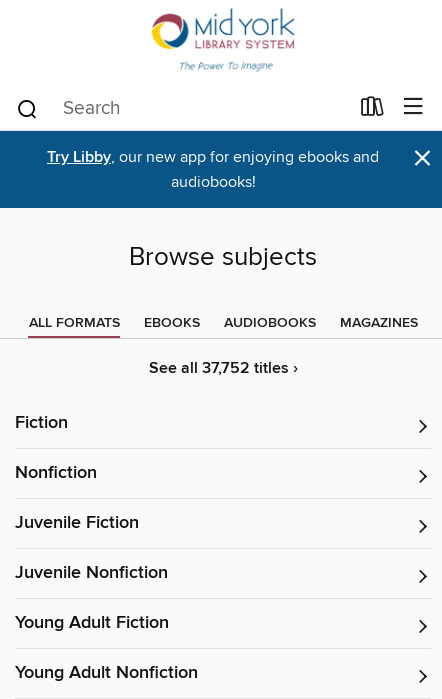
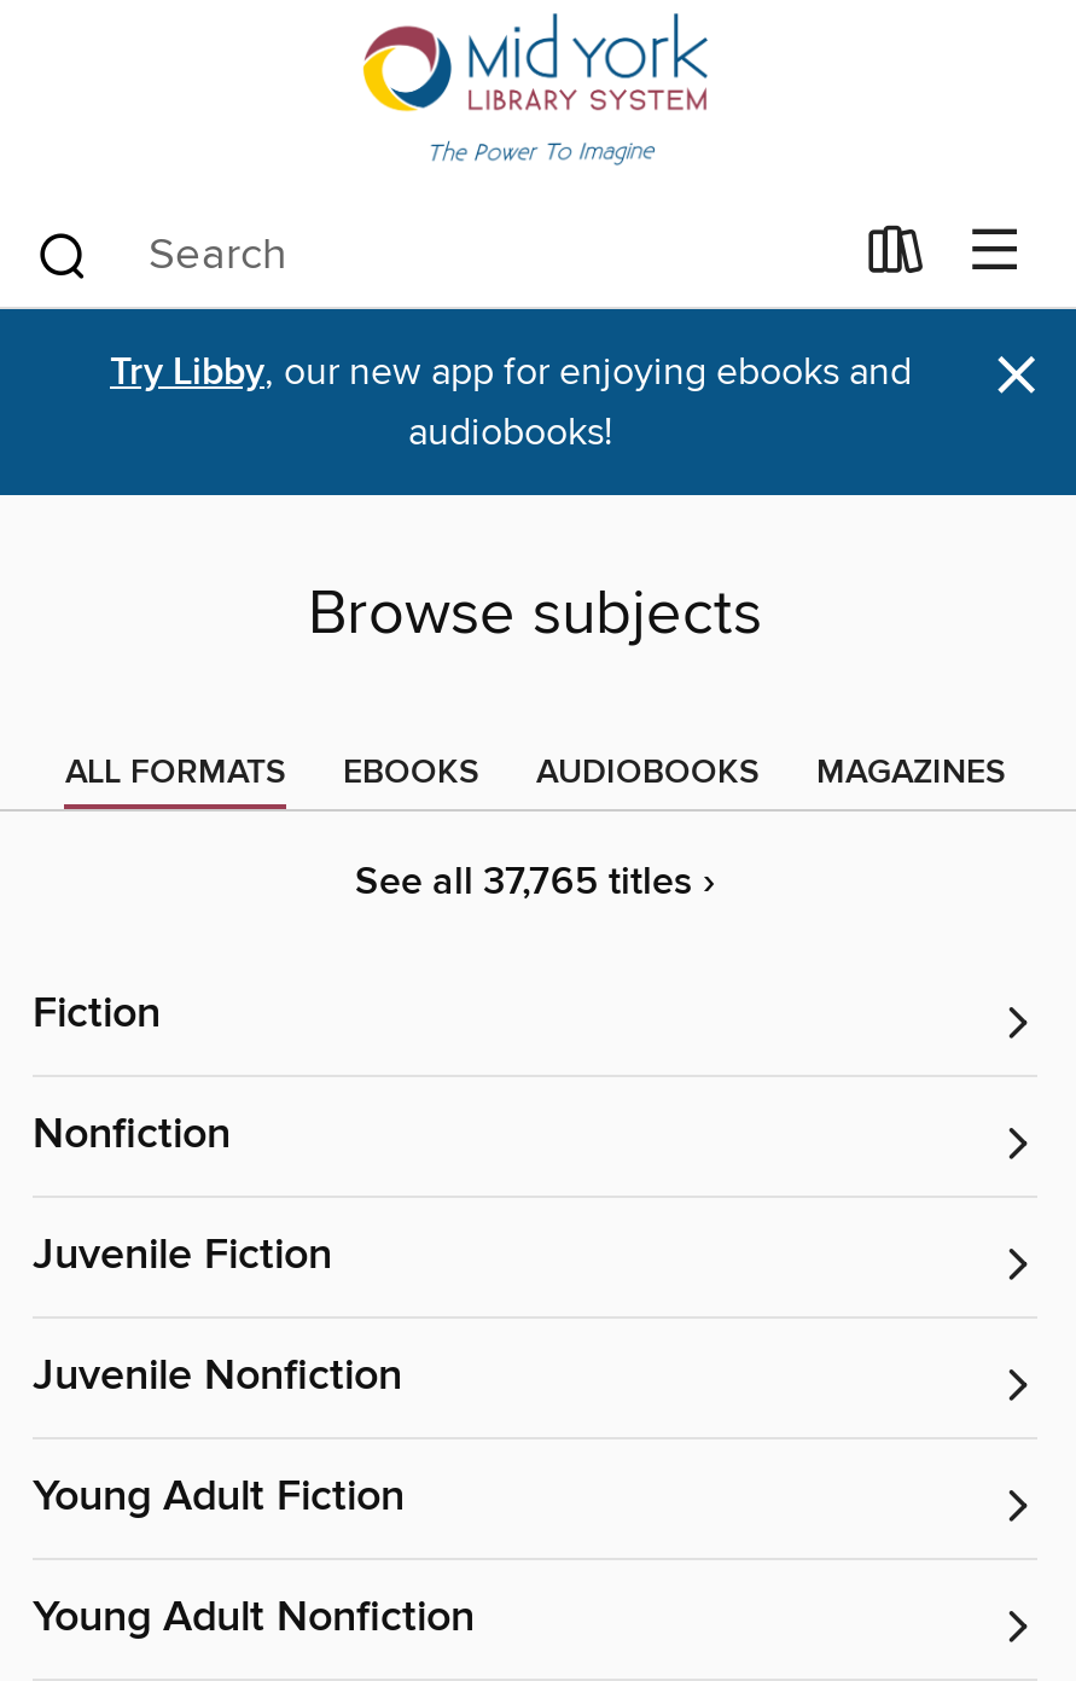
[148,358,297,379] See all 37,752 titles › -> [355,857,715,908] See all 37,765 titles ›

